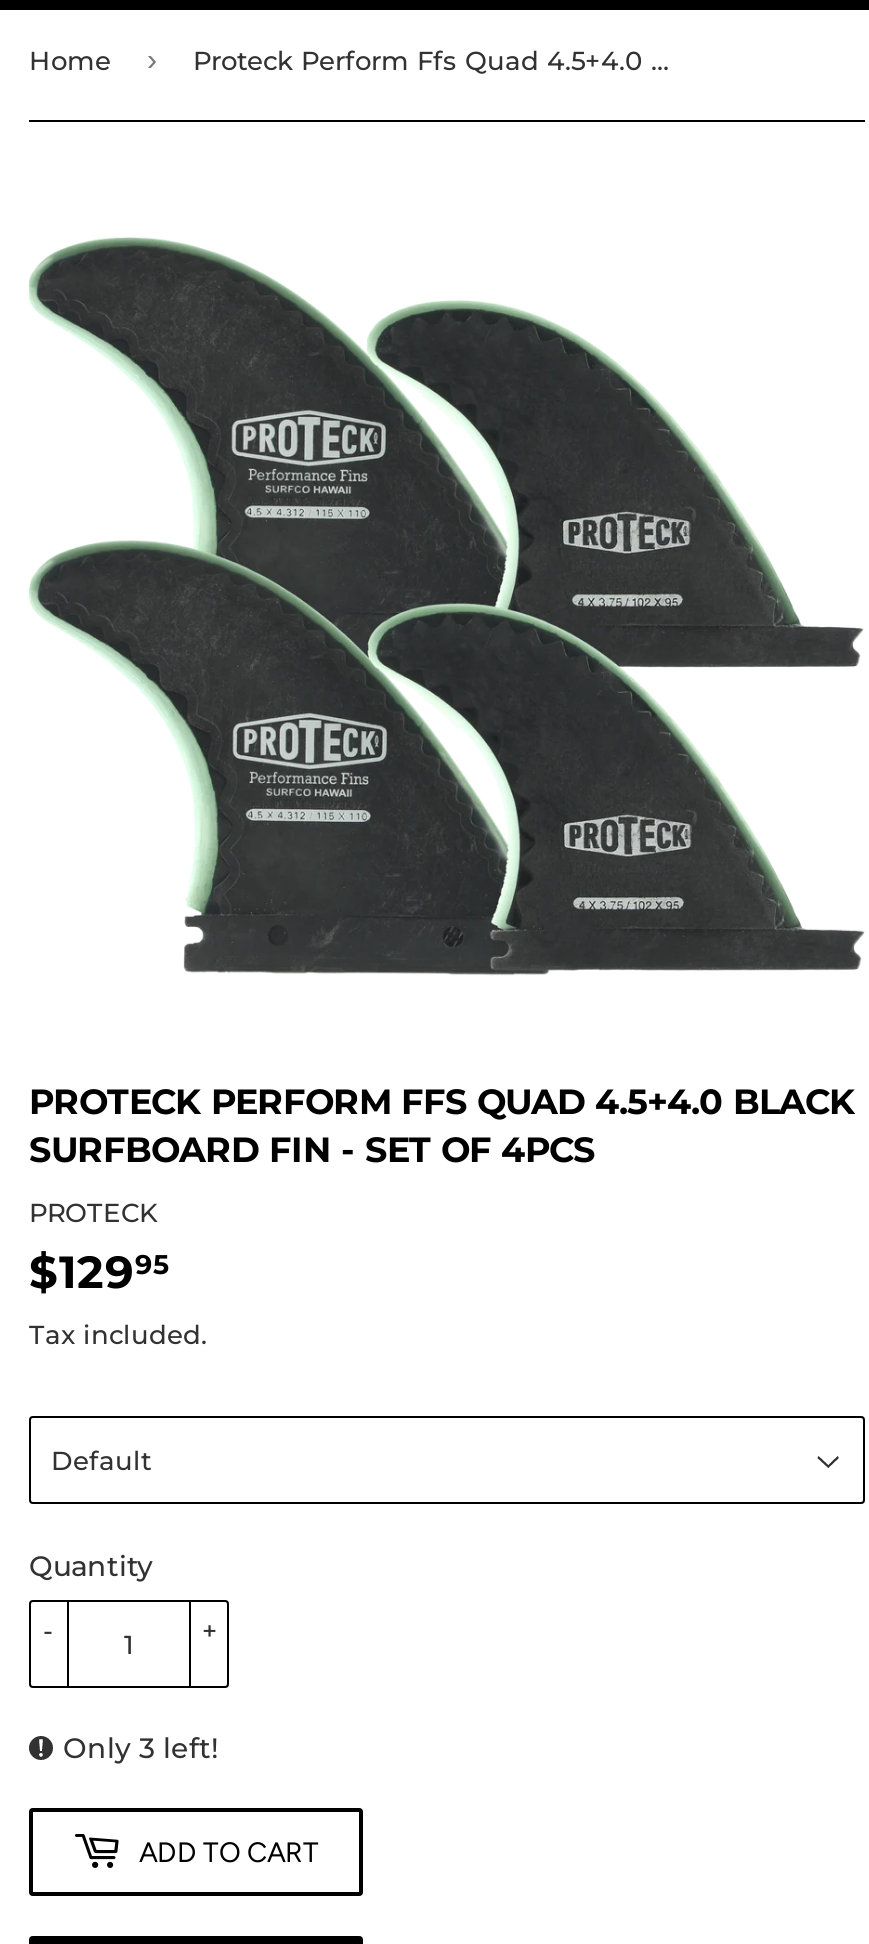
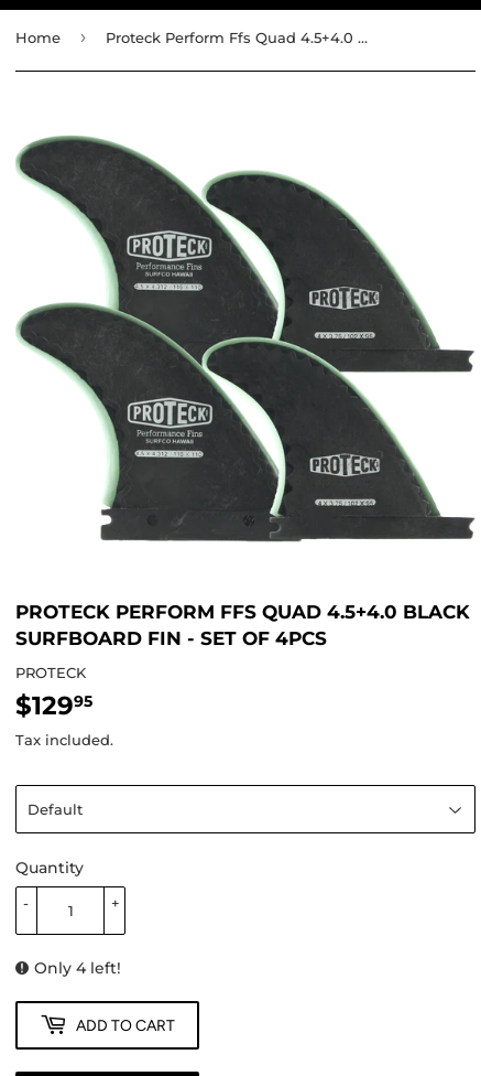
[63,1730,219,1766] Only 3 left! -> [34,958,121,978] Only 4 left!

